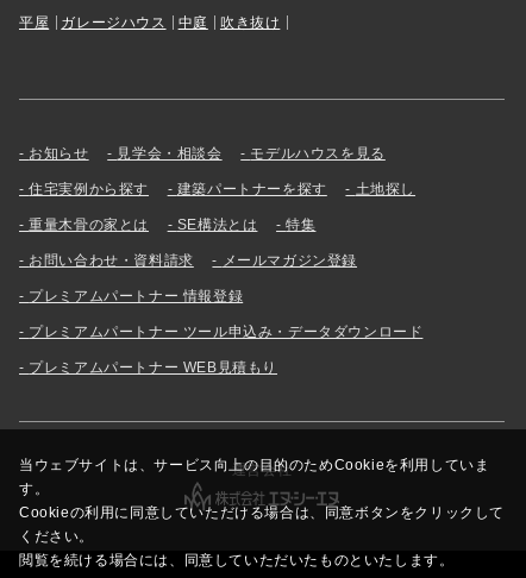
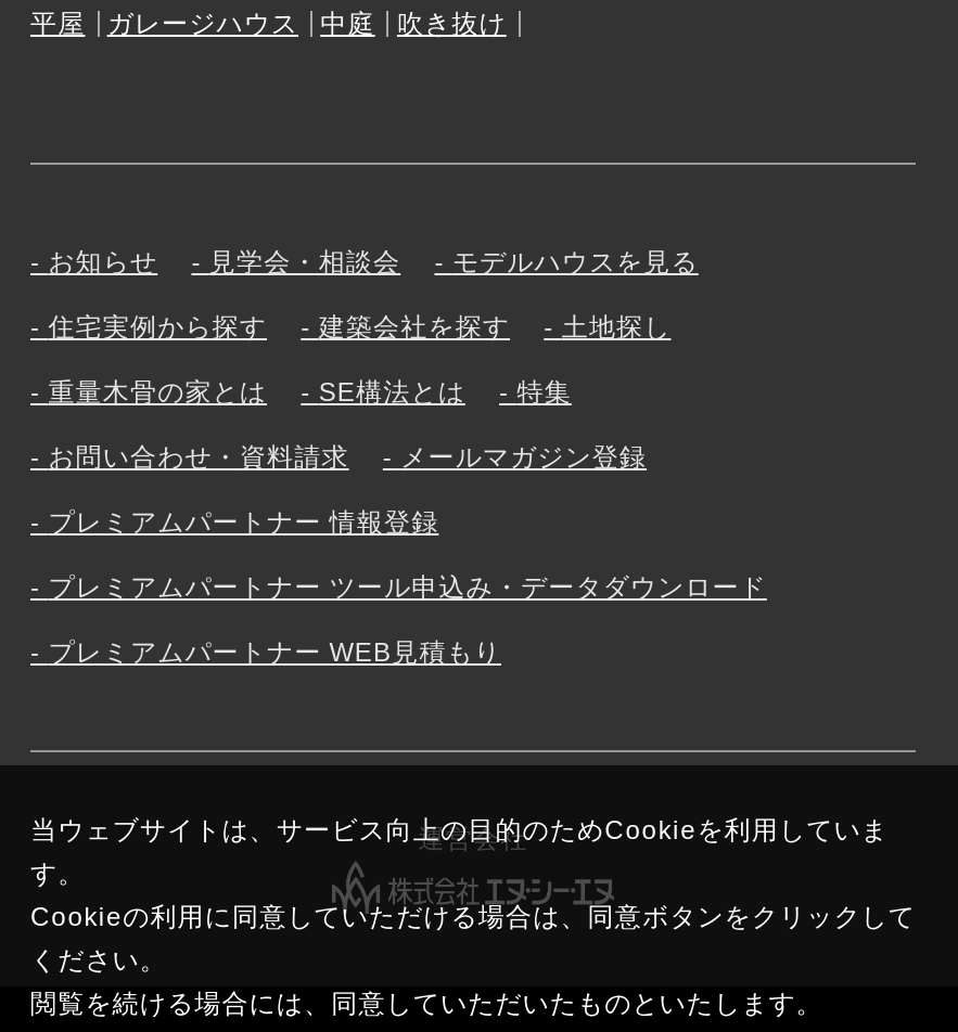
[177,181,327,198] 建築パートナーを探す -> [319,313,510,343] 建築会社を探す

